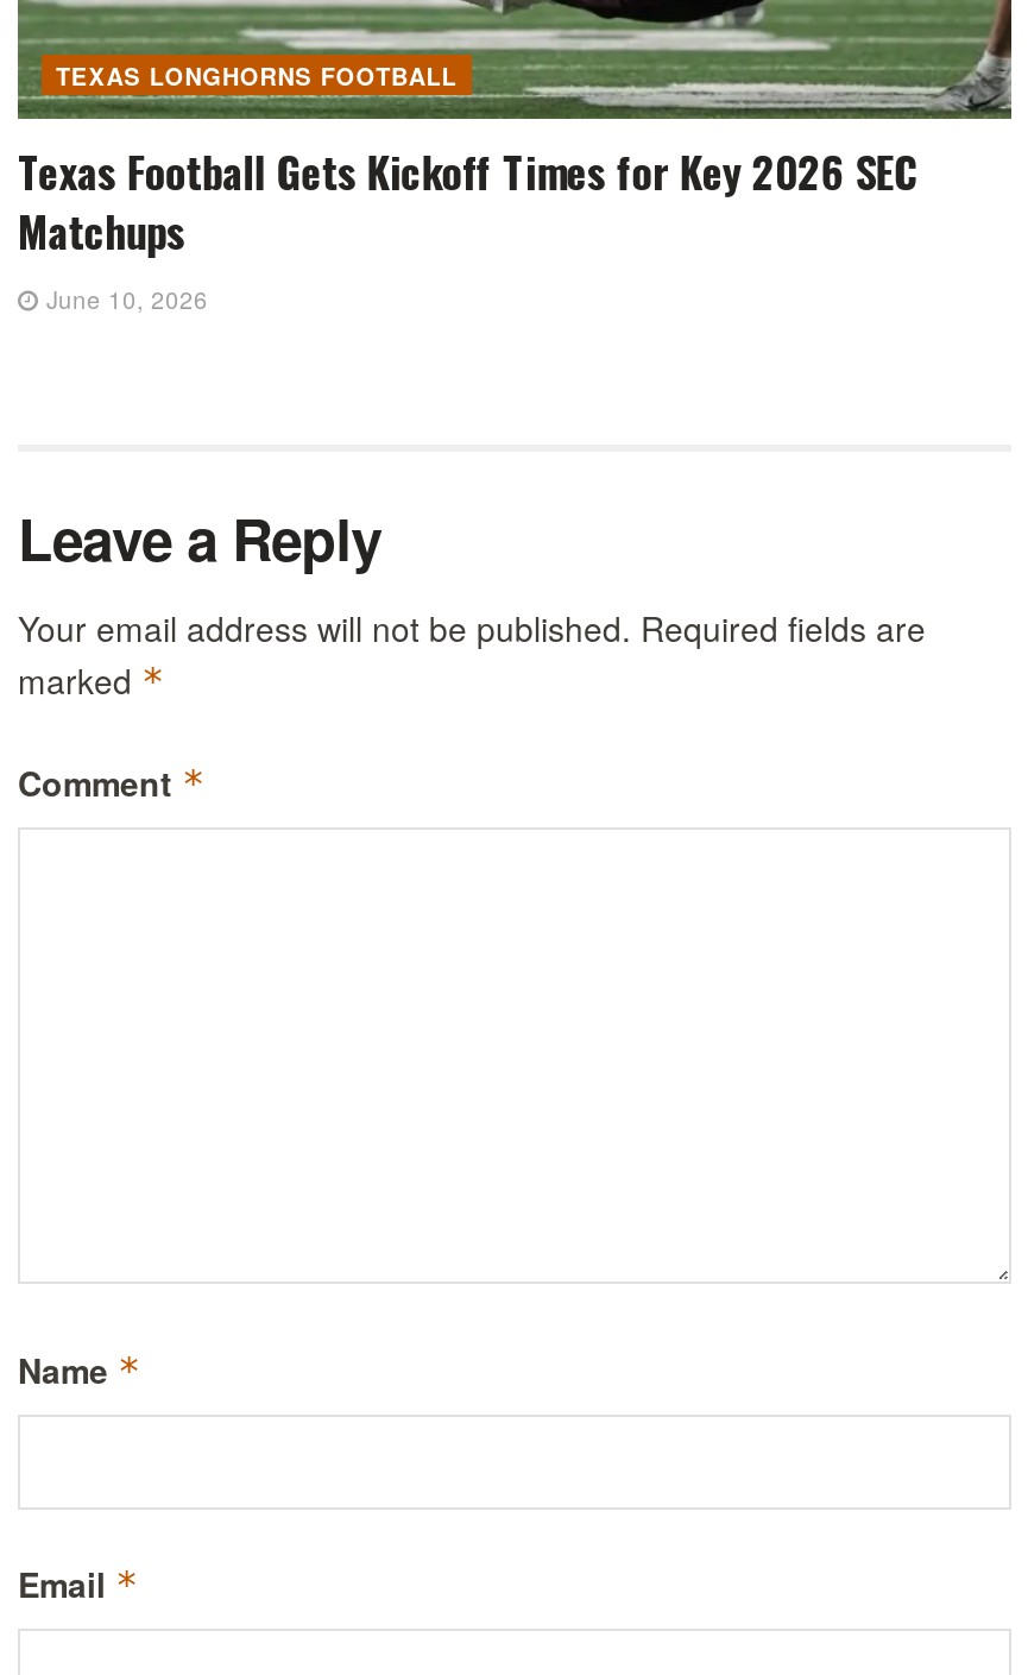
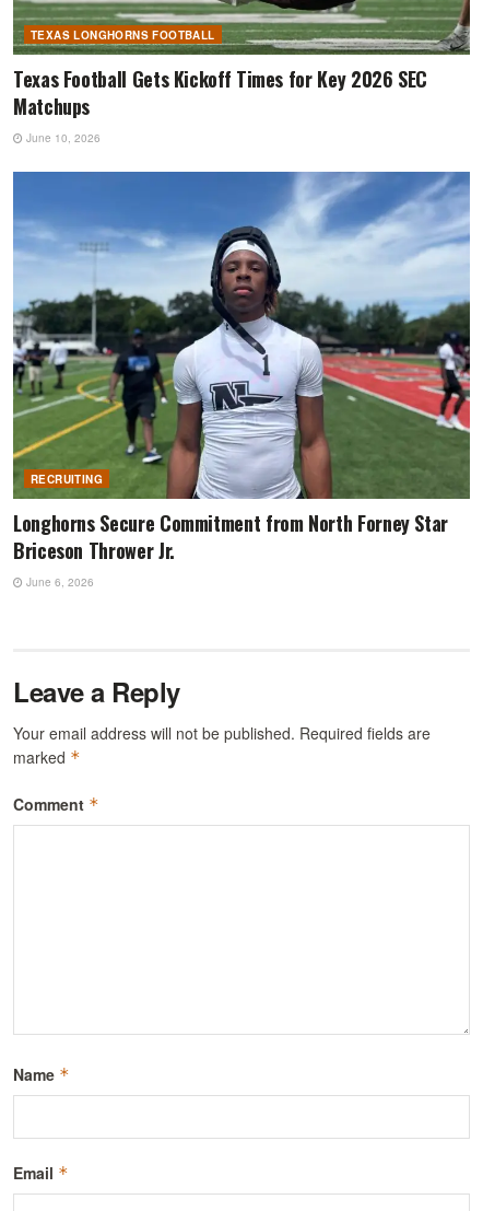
none -> [12,171,471,589] [image] | RECRUITING | Longhorns Secure Commitment from North Forney Star | Briceson Thrower Jr. | June 6, 2026

